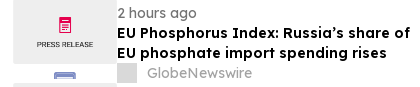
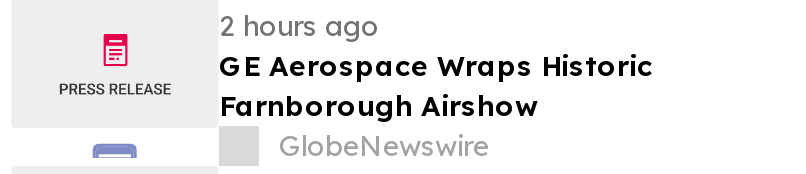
[117,24,410,62] EU Phosphorus Index: Russia’s share of | EU phosphate import spending rises -> [219,48,653,124] GE Aerospace Wraps Historic | Farnborough Airshow

